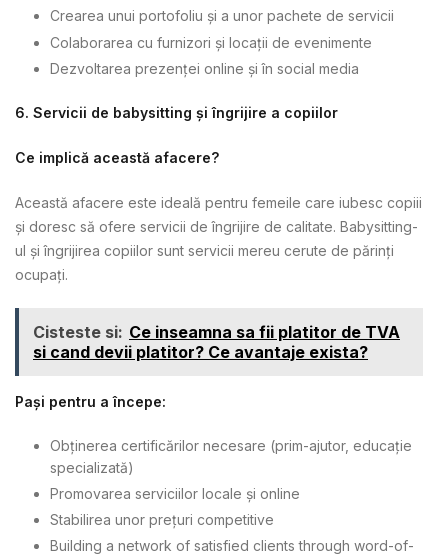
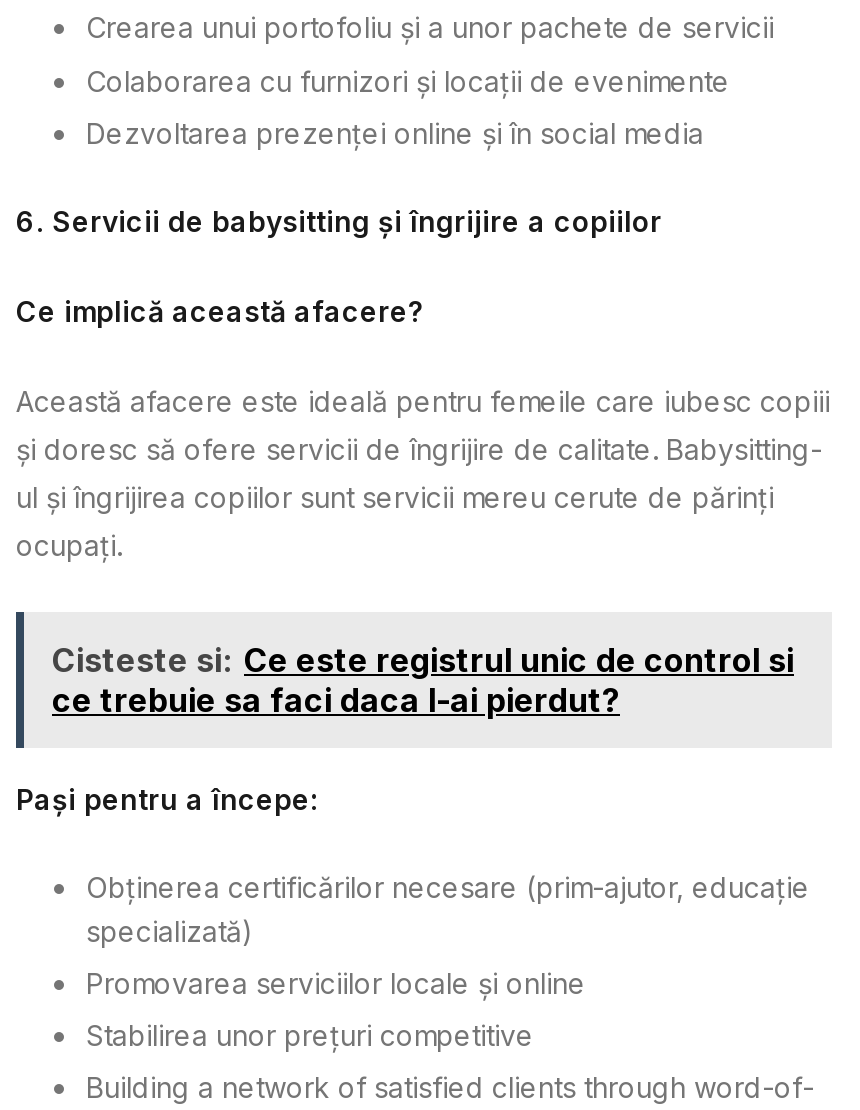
[33,322,400,362] Cisteste si: Ce inseamna sa fii platitor de TVA | si cand devii platitor? Ce avantaje exista? -> [52,640,794,720] Cisteste si: Ce este registrul unic de control si | ce trebuie sa faci daca l-ai pierdut?

